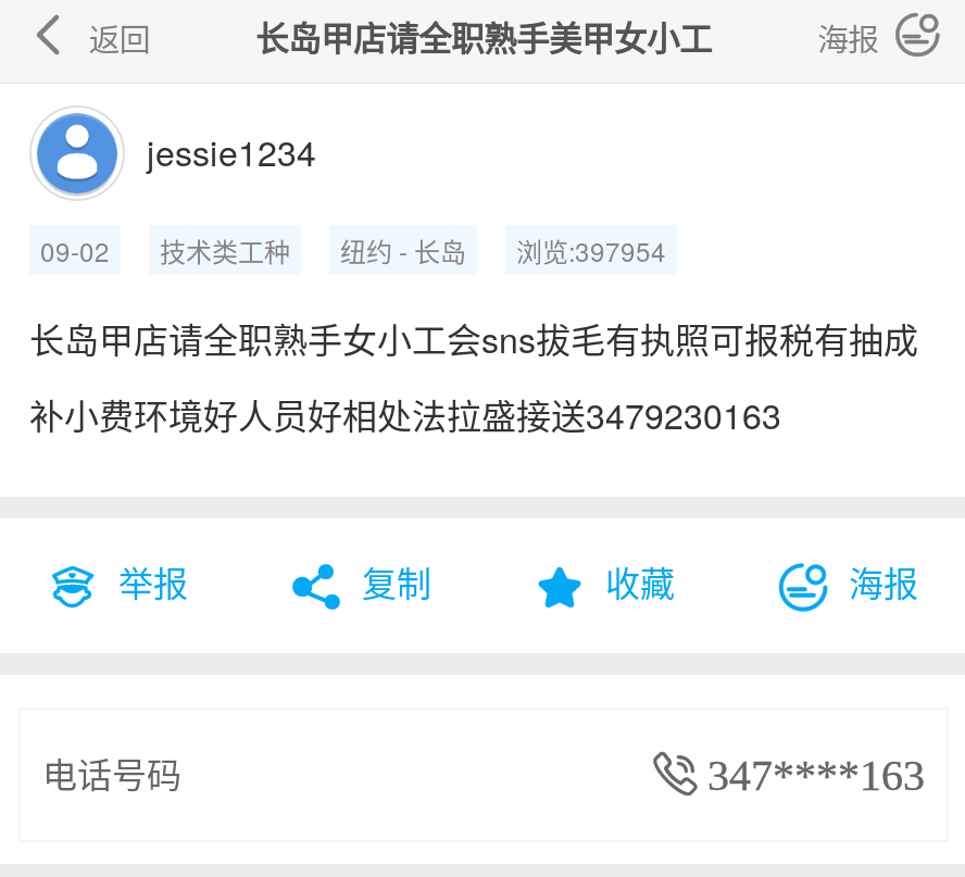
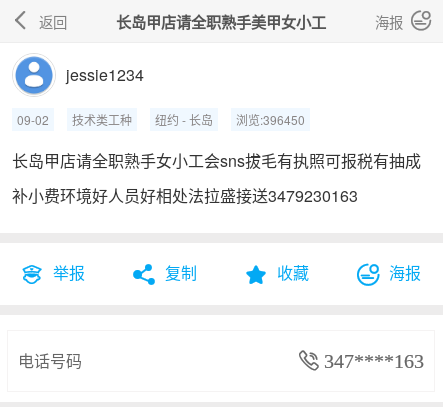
[40,231,666,268] 09-02 技术类工种 纽约 - 长岛 浏览:397954 -> [17,111,305,128] 09-02 技术类工种 纽约 - 长岛 浏览:396450

